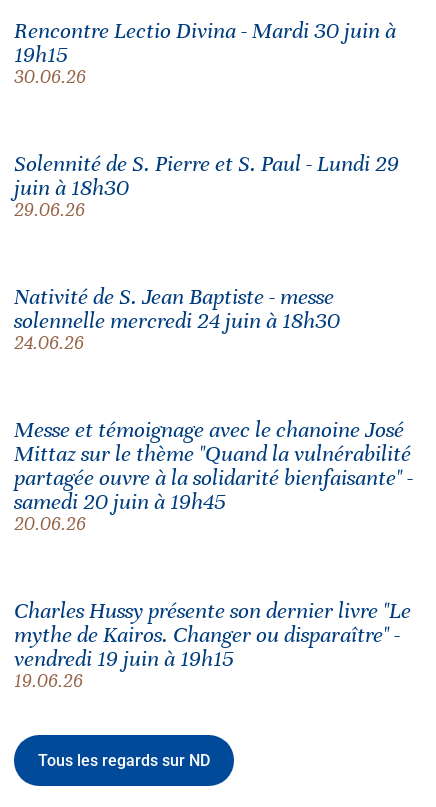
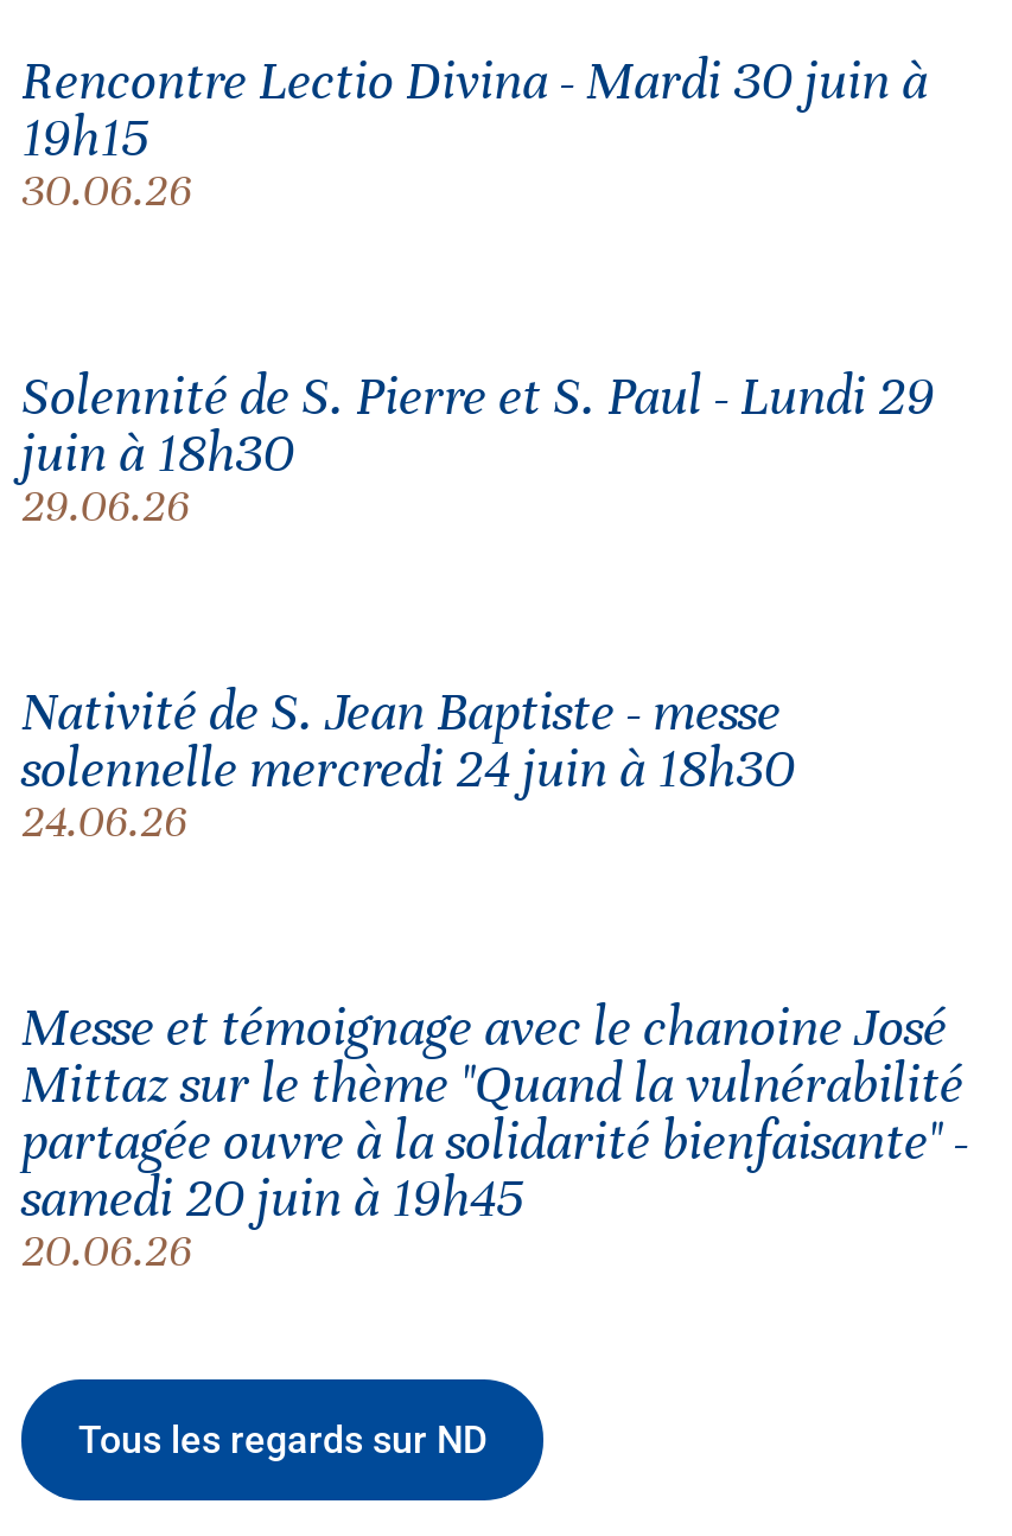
[14,597,411,692] Charles Hussy présente son dernier livre "Le | mythe de Kairos. Changer ou disparaître" - | vendredi 19 juin à 19h15 | 19.06.26 -> none

